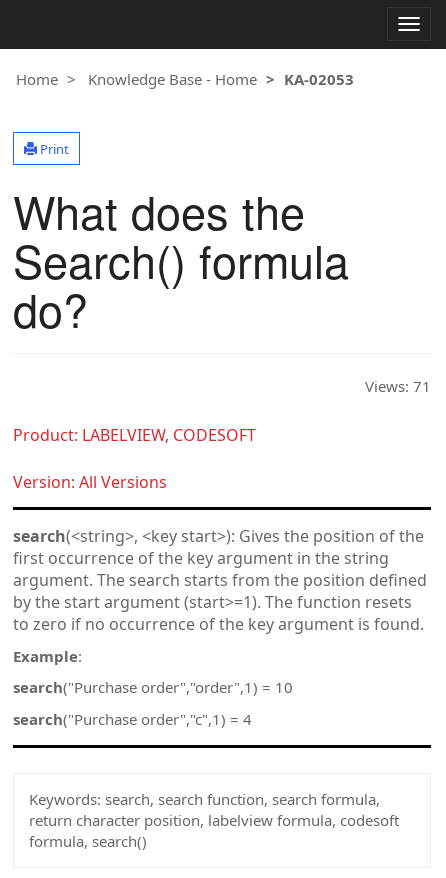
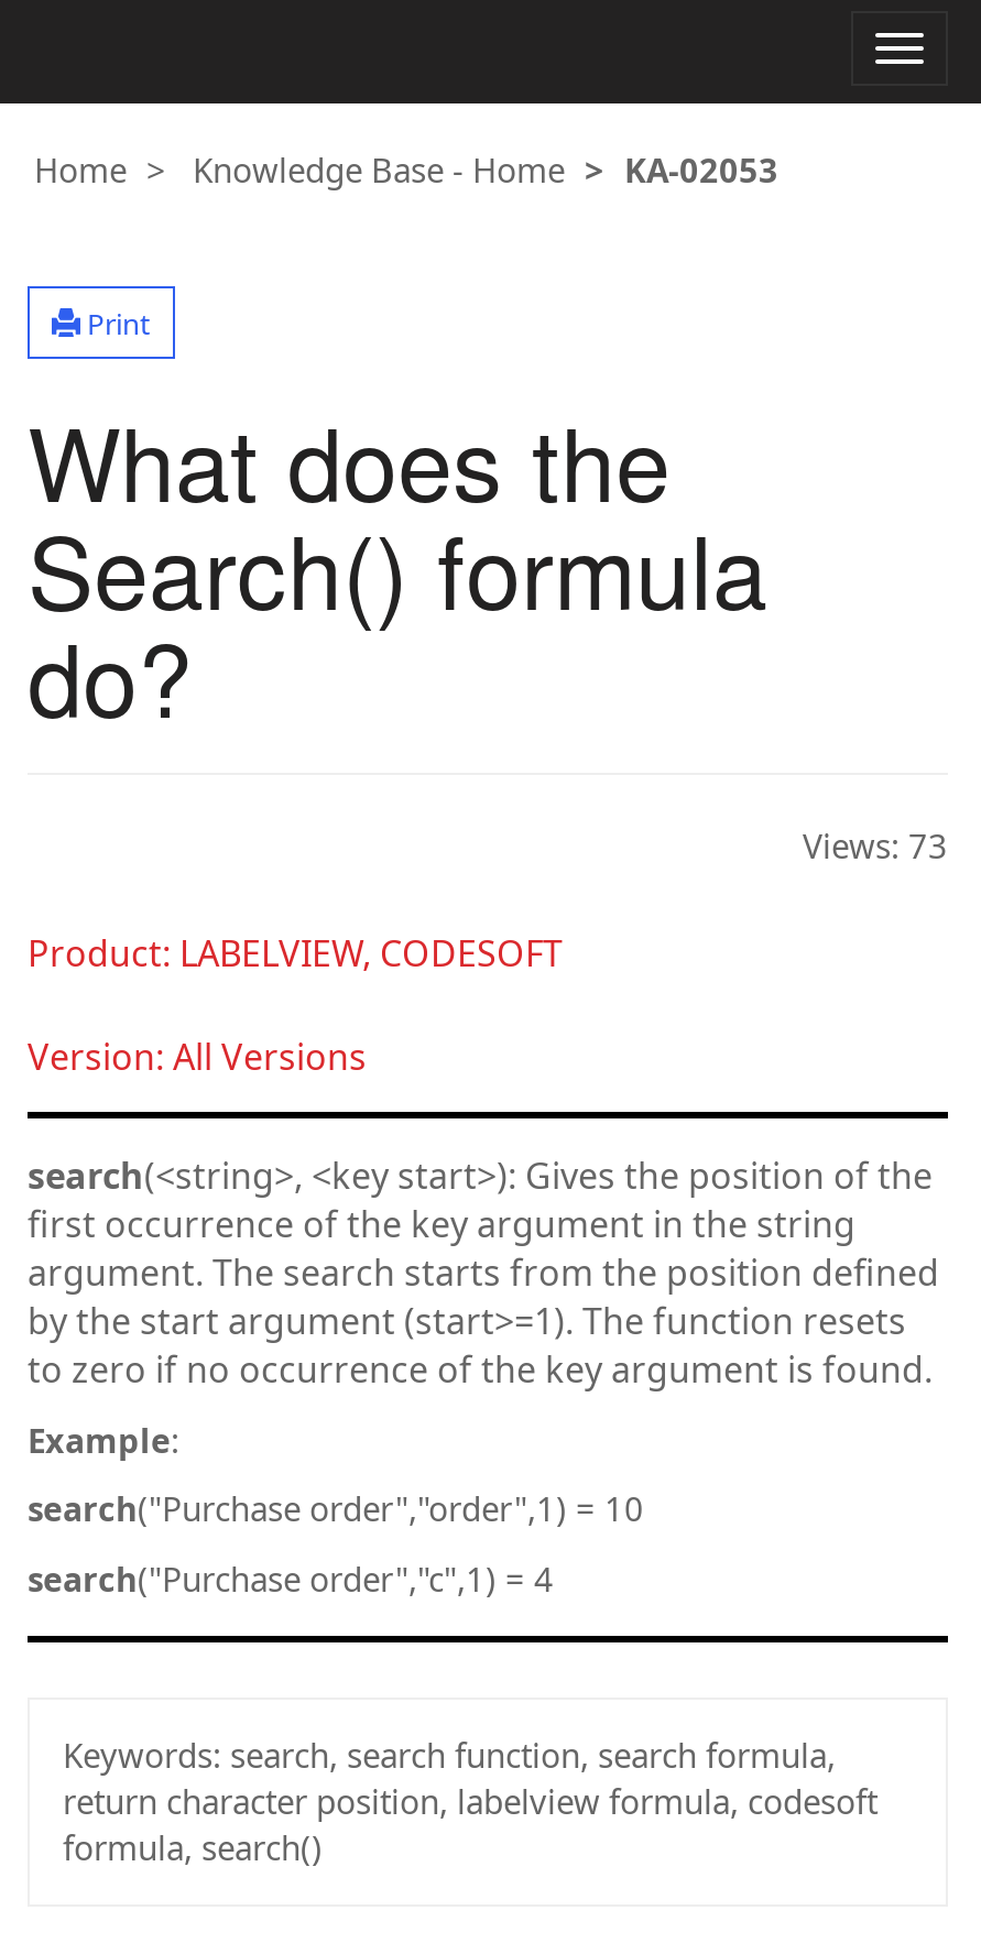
[365,376,431,396] Views: 71 -> [803,823,948,867] Views: 73

